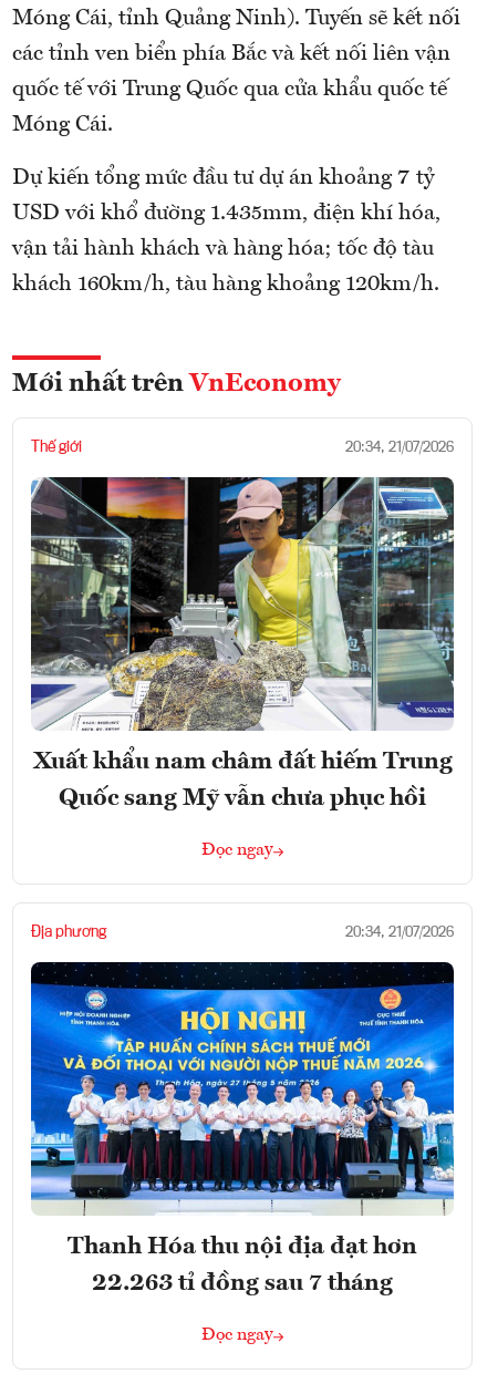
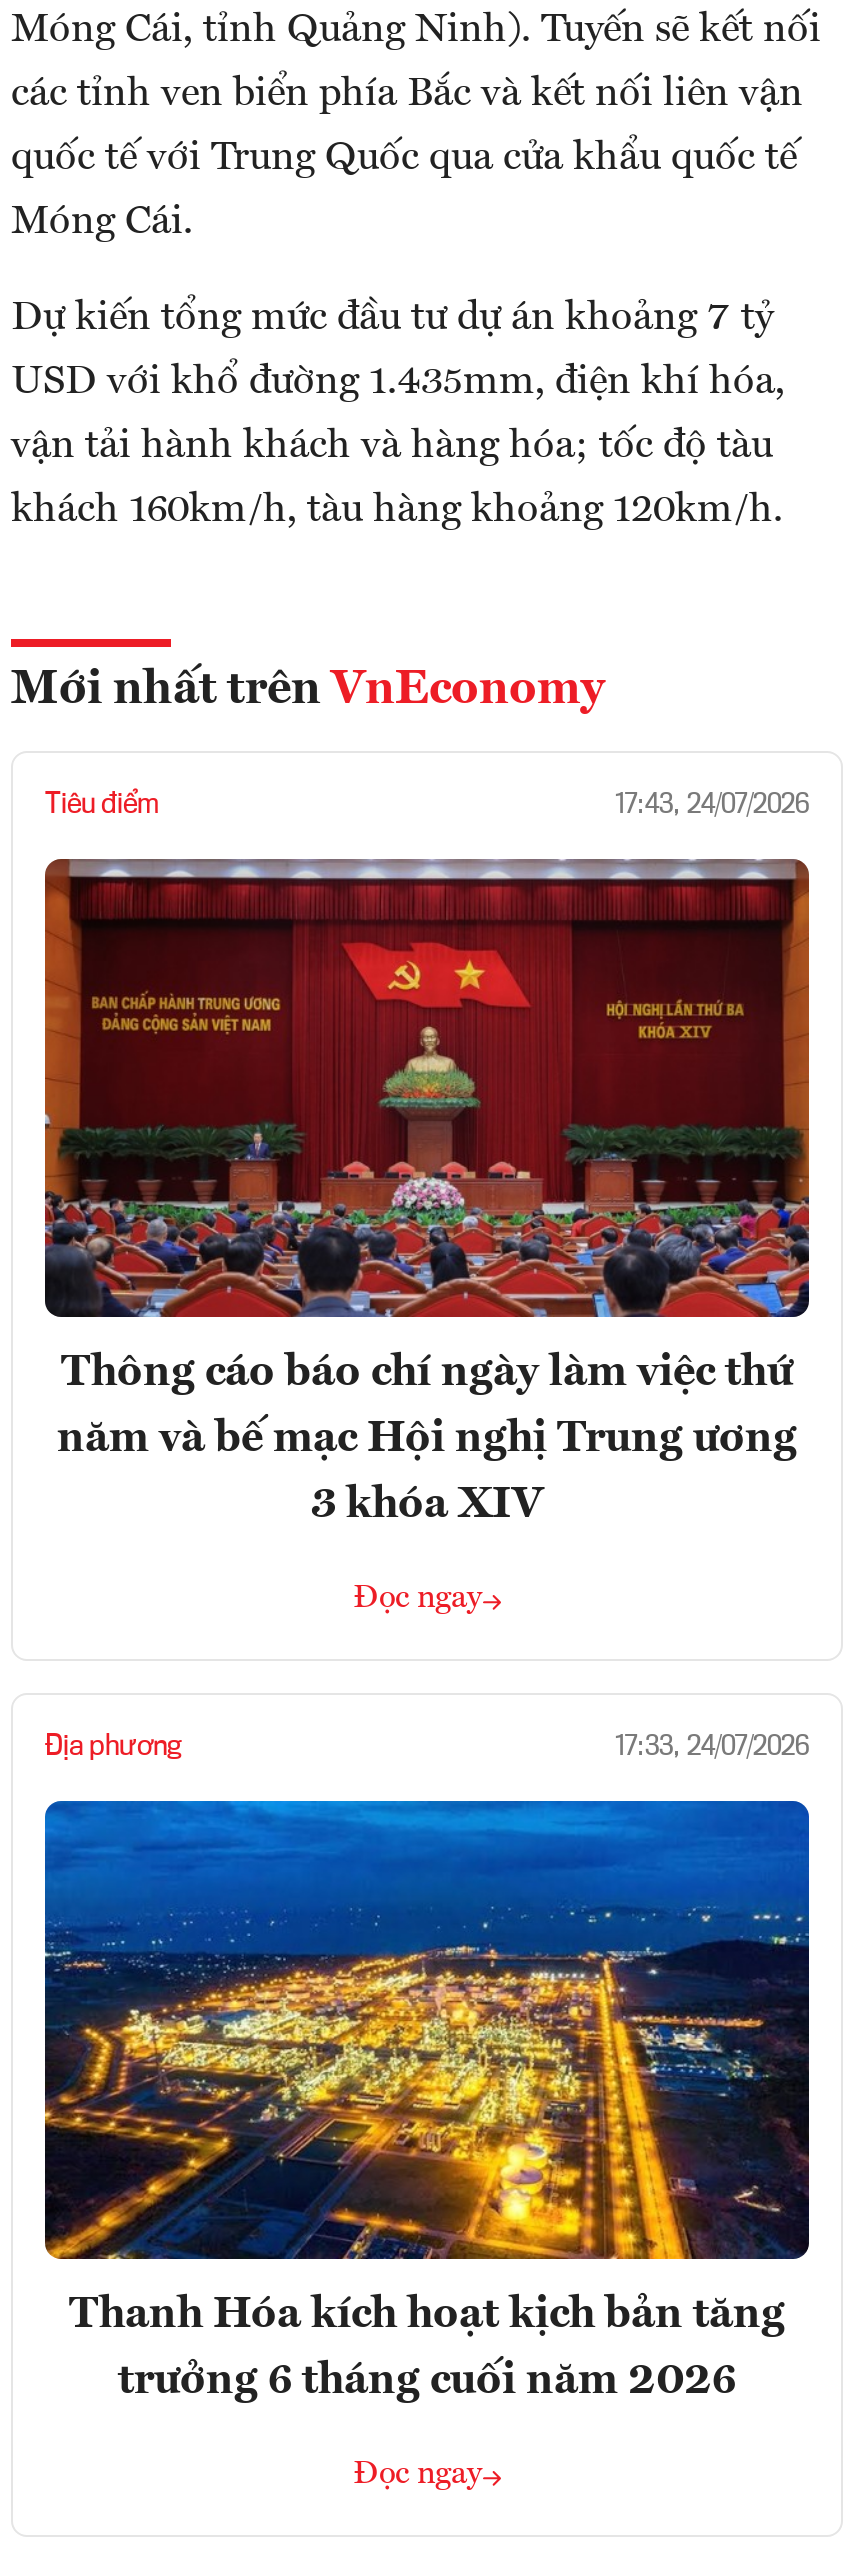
[31,439,454,455] Thế giới | 20:34, 21/07/2026 -> [45,790,809,818] Tiêu điểm | 17:43, 24/07/2026
[30,476,455,704] [image] -> [43,857,811,1319] [image]
[33,749,452,810] Xuất khẩu nam châm đất hiếm Trung | Quốc sang Mỹ vẫn chưa phục hồi -> [57,1350,797,1526] Thông cáo báo chí ngày làm việc thứ | năm và bế mạc Hội nghị Trung ương | 3 khóa XIV
[345,925,454,940] 20:34, 21/07/2026 -> [615,1734,809,1760] 17:33, 24/07/2026
[30,961,455,1259] [image] | Thanh Hóa thu nội địa đạt hơn -> [43,1799,811,2337] [image] | Thanh Hóa kích hoạt kịch bản tăng
[92,1271,393,1295] 22.263 tỉ đồng sau 7 tháng -> [118,2359,736,2403] trưởng 6 tháng cuối năm 2026

